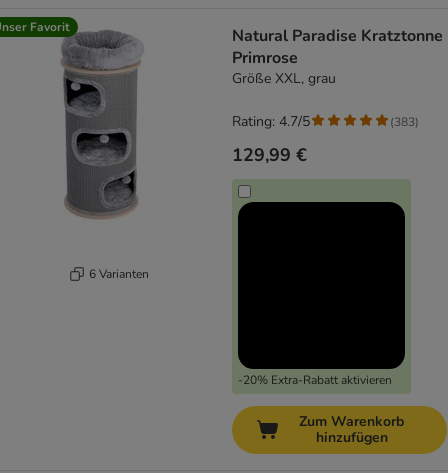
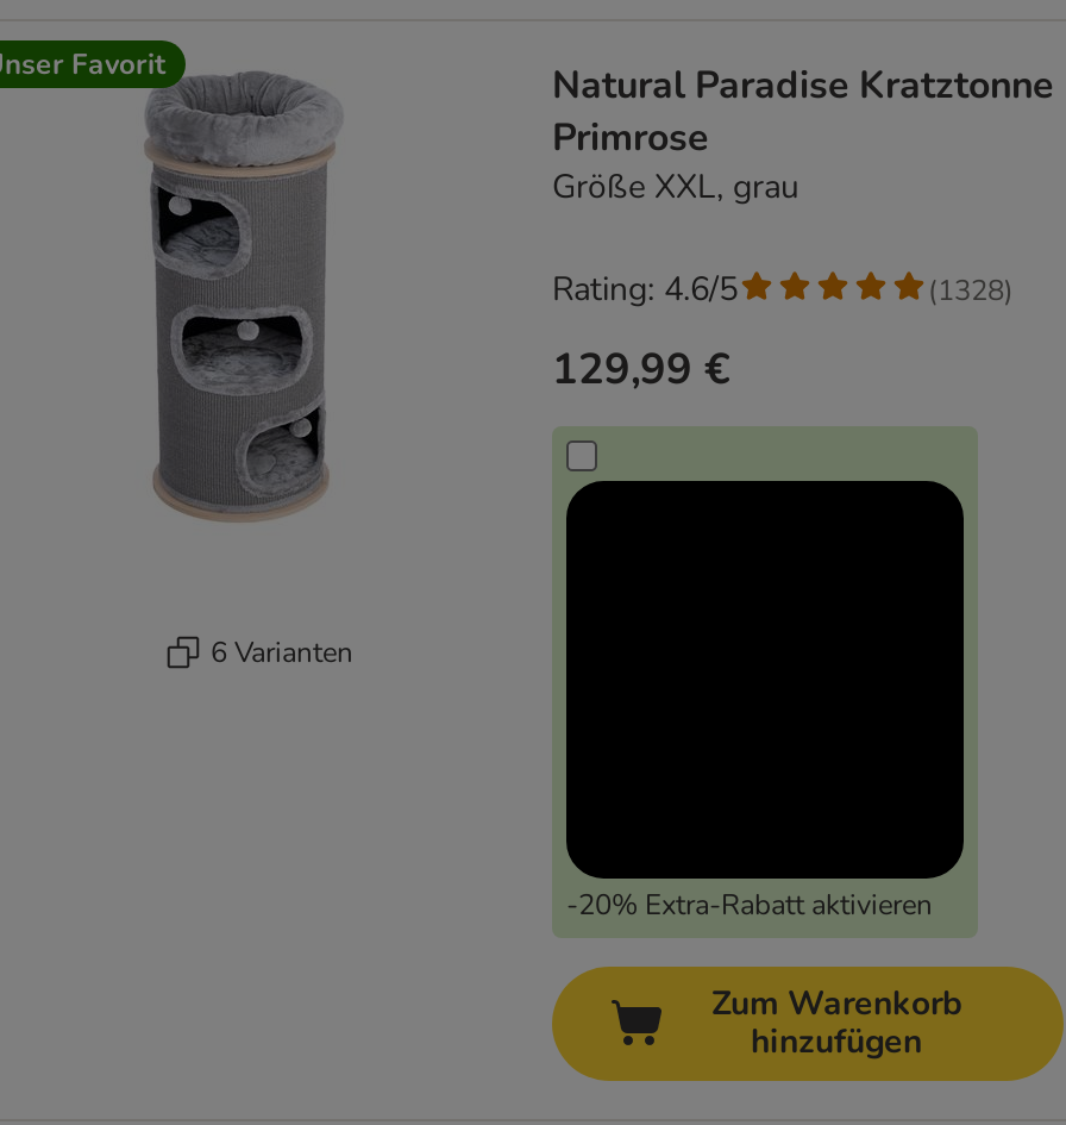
[232,112,310,131] Rating: 4.7/5 -> [552,267,738,312] Rating: 4.6/5
[390,114,419,130] (383) -> [928,270,1014,309] (1328)

